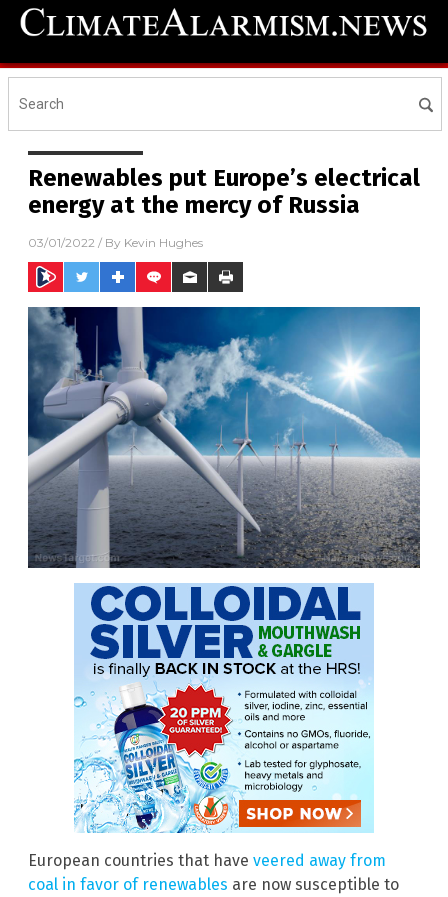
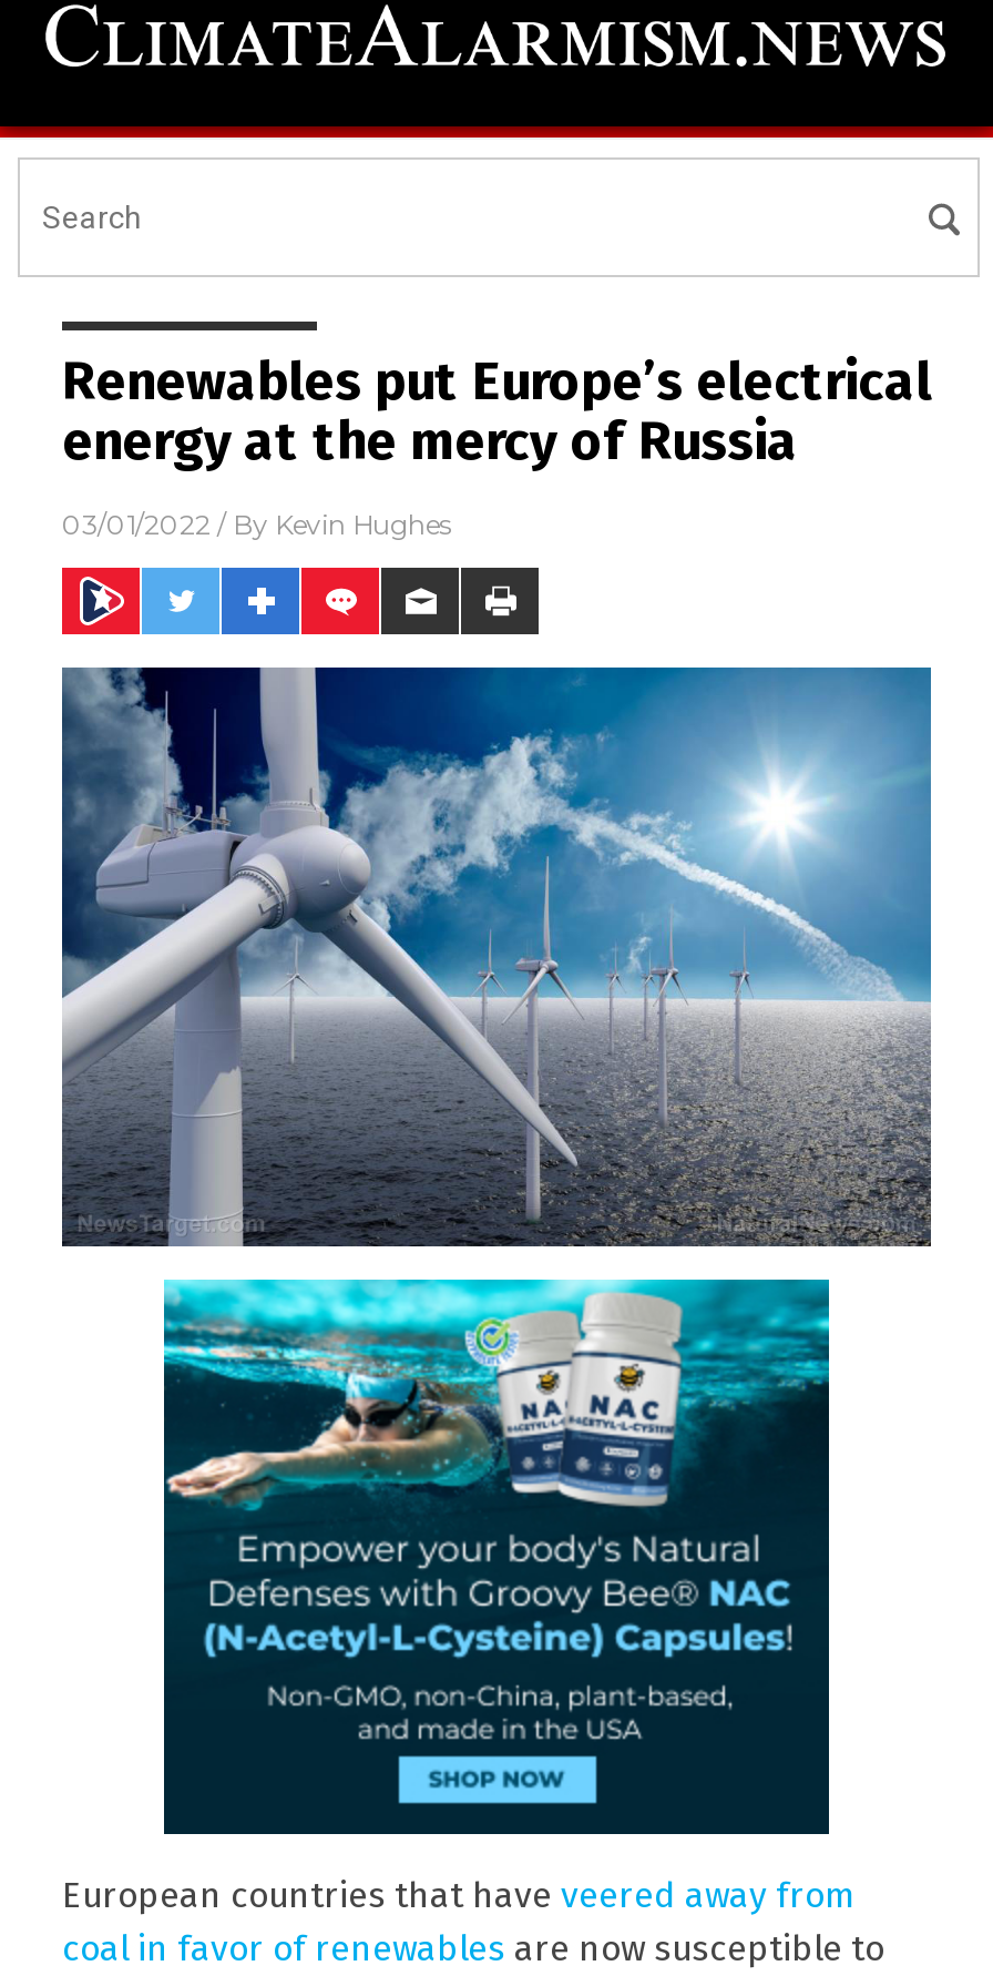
[73,584,374,834] [image] -> [162,1280,831,1836] [image]

